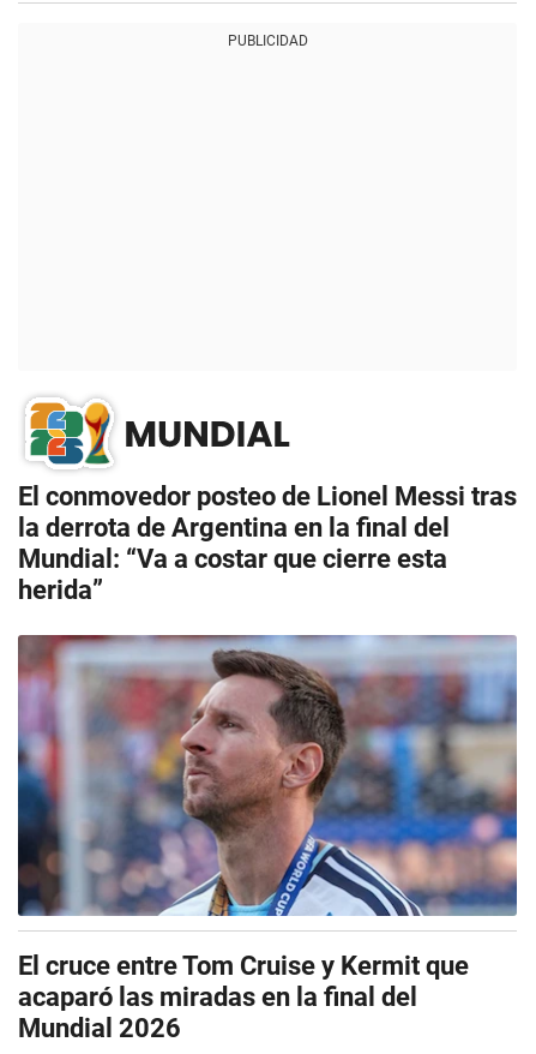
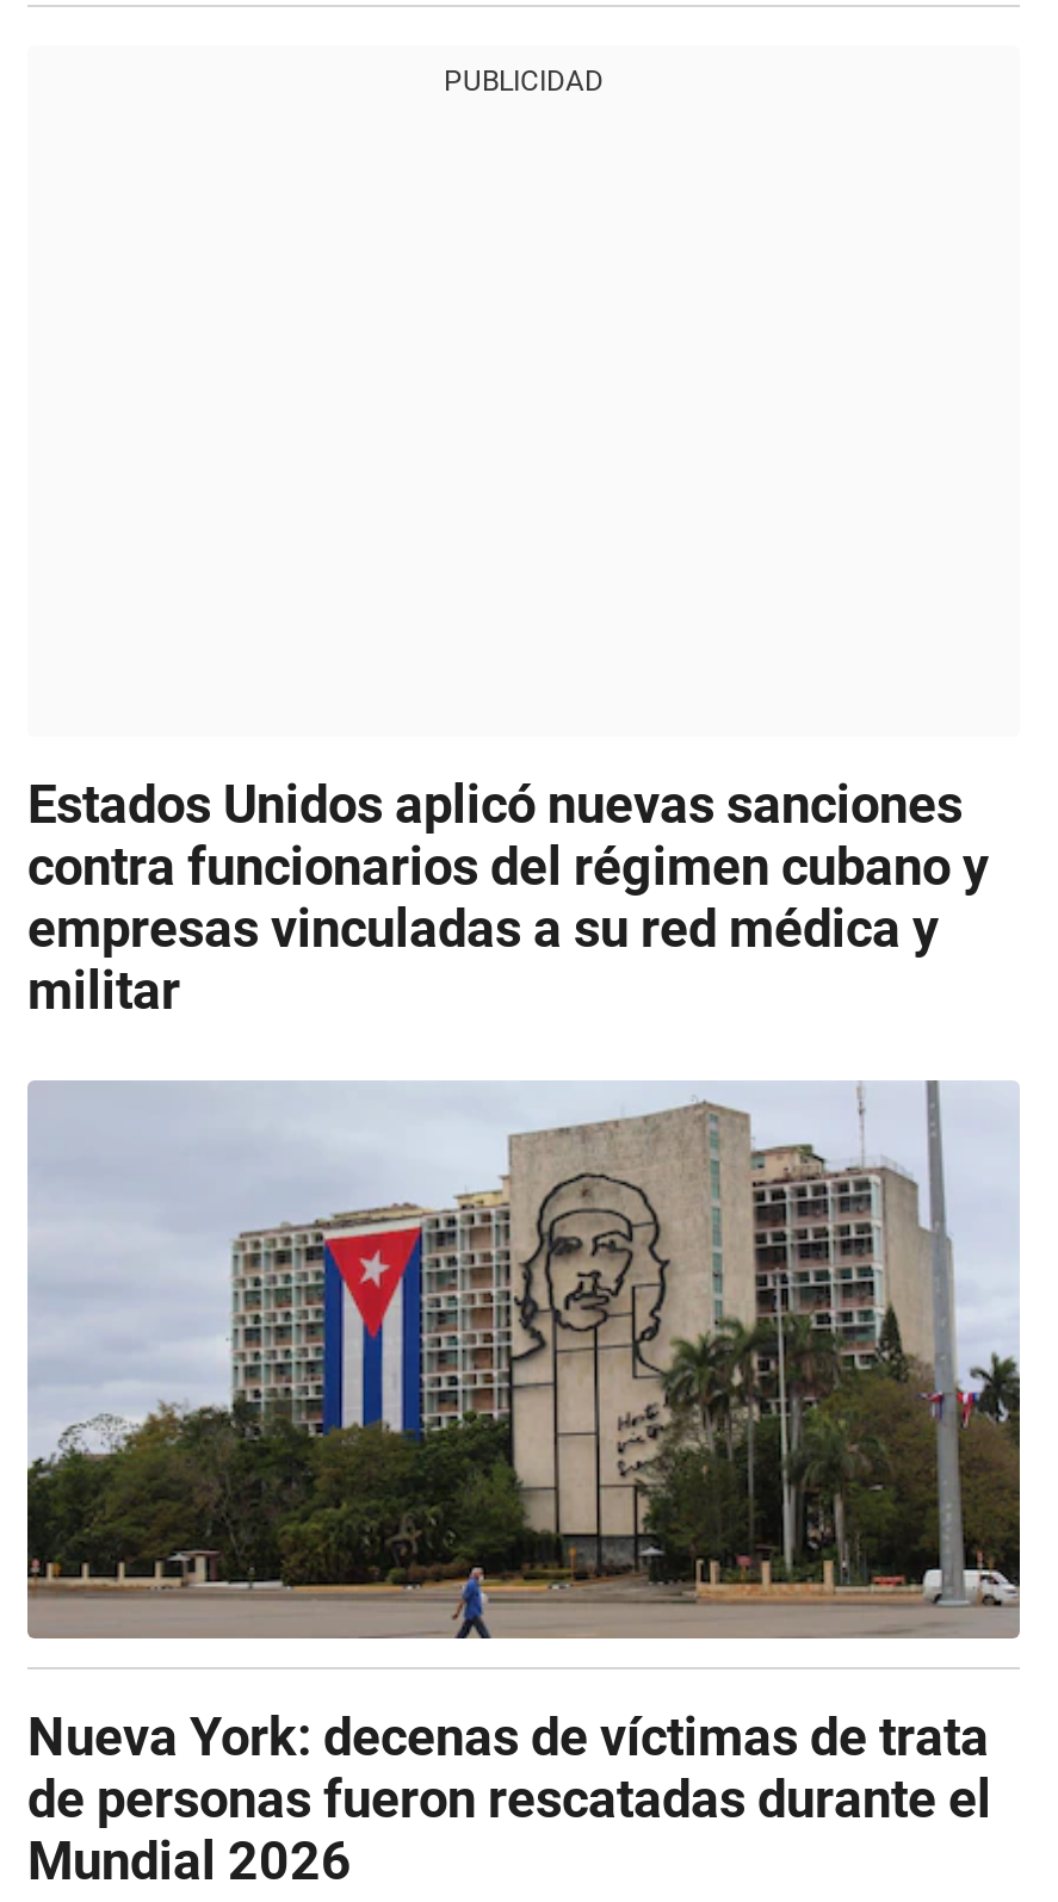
[18,481,517,605] El conmovedor posteo de Lionel Messi tras | la derrota de Argentina en la final del | Mundial: “Va a costar que cierre esta | herida” -> [27,775,989,1021] Estados Unidos aplicó nuevas sanciones | contra funcionarios del régimen cubano y | empresas vinculadas a su red médica y | militar
[17,634,518,851] [image] -> [25,1083,1022,1641] [image]
[18,951,469,1012] El cruce entre Tom Cruise y Kermit que | acaparó las miradas en la final del -> [27,1708,991,1829] Nueva York: decenas de víctimas de trata | de personas fueron rescatadas durante el

